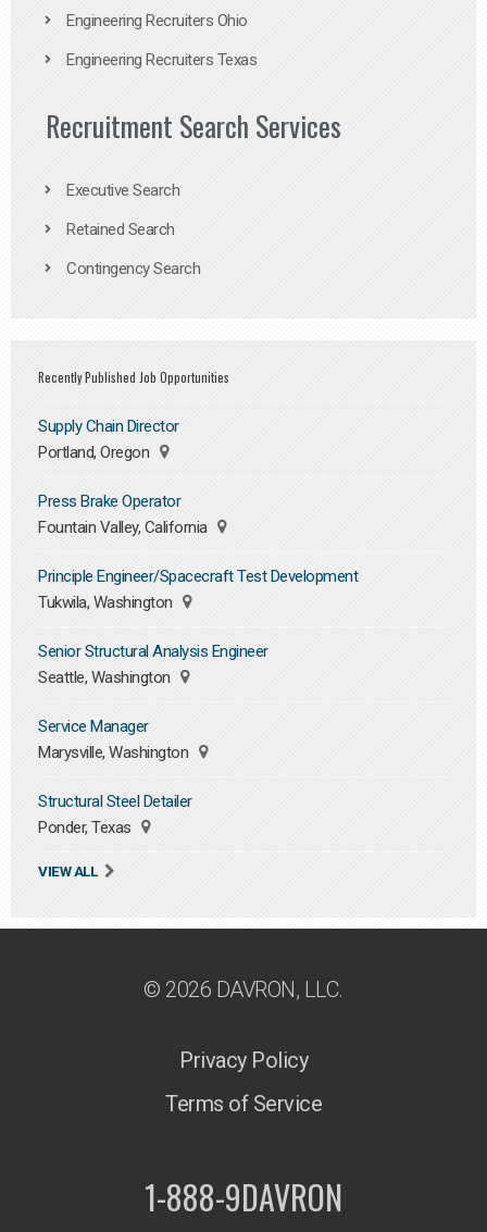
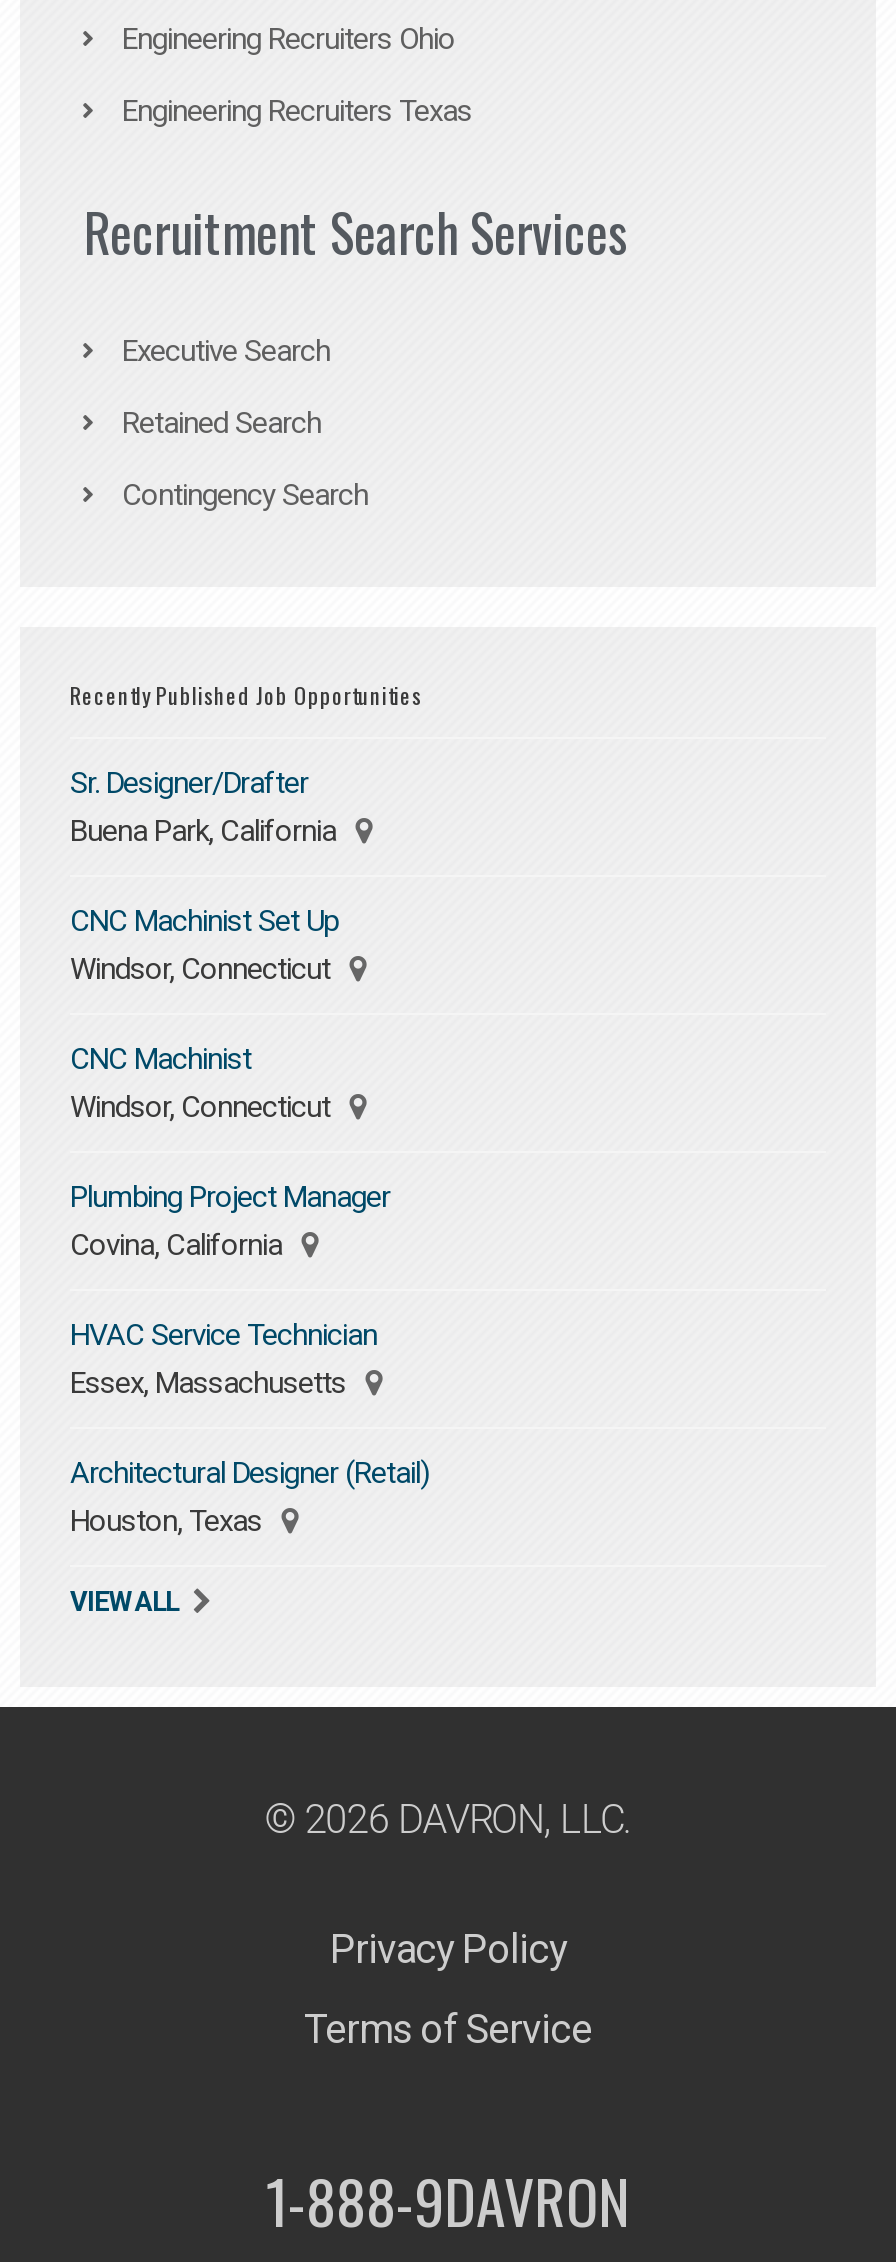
[38,416,179,462] Supply Chain Director | Portland, Oregon -> [70,766,343,850] Sr. Designer/Drafter | Buena Park, California
[38,491,211,537] Press Brake Operator | Fountain Valley, California -> [70,904,338,988] CNC Machinist Set Up | Windsor, Connecticut
[38,567,358,612] Principle Engineer/Spacecraft Test Development | Tukwila, Washington -> [70,1042,337,1126] CNC Machinist | Windsor, Connecticut
[38,642,268,687] Senior Structural Analysis Engineer | Seattle, Washington -> [70,1180,390,1264] Plumbing Project Manager | Covina, California
[38,717,192,762] Service Manager | Marysville, Washington -> [70,1318,377,1402] HVAC Service Technician | Essex, Massachusetts
[38,792,192,837] Structural Steel Detailer | Ponder, Texas -> [70,1456,429,1540] Architectural Designer (Retail) | Houston, Texas

